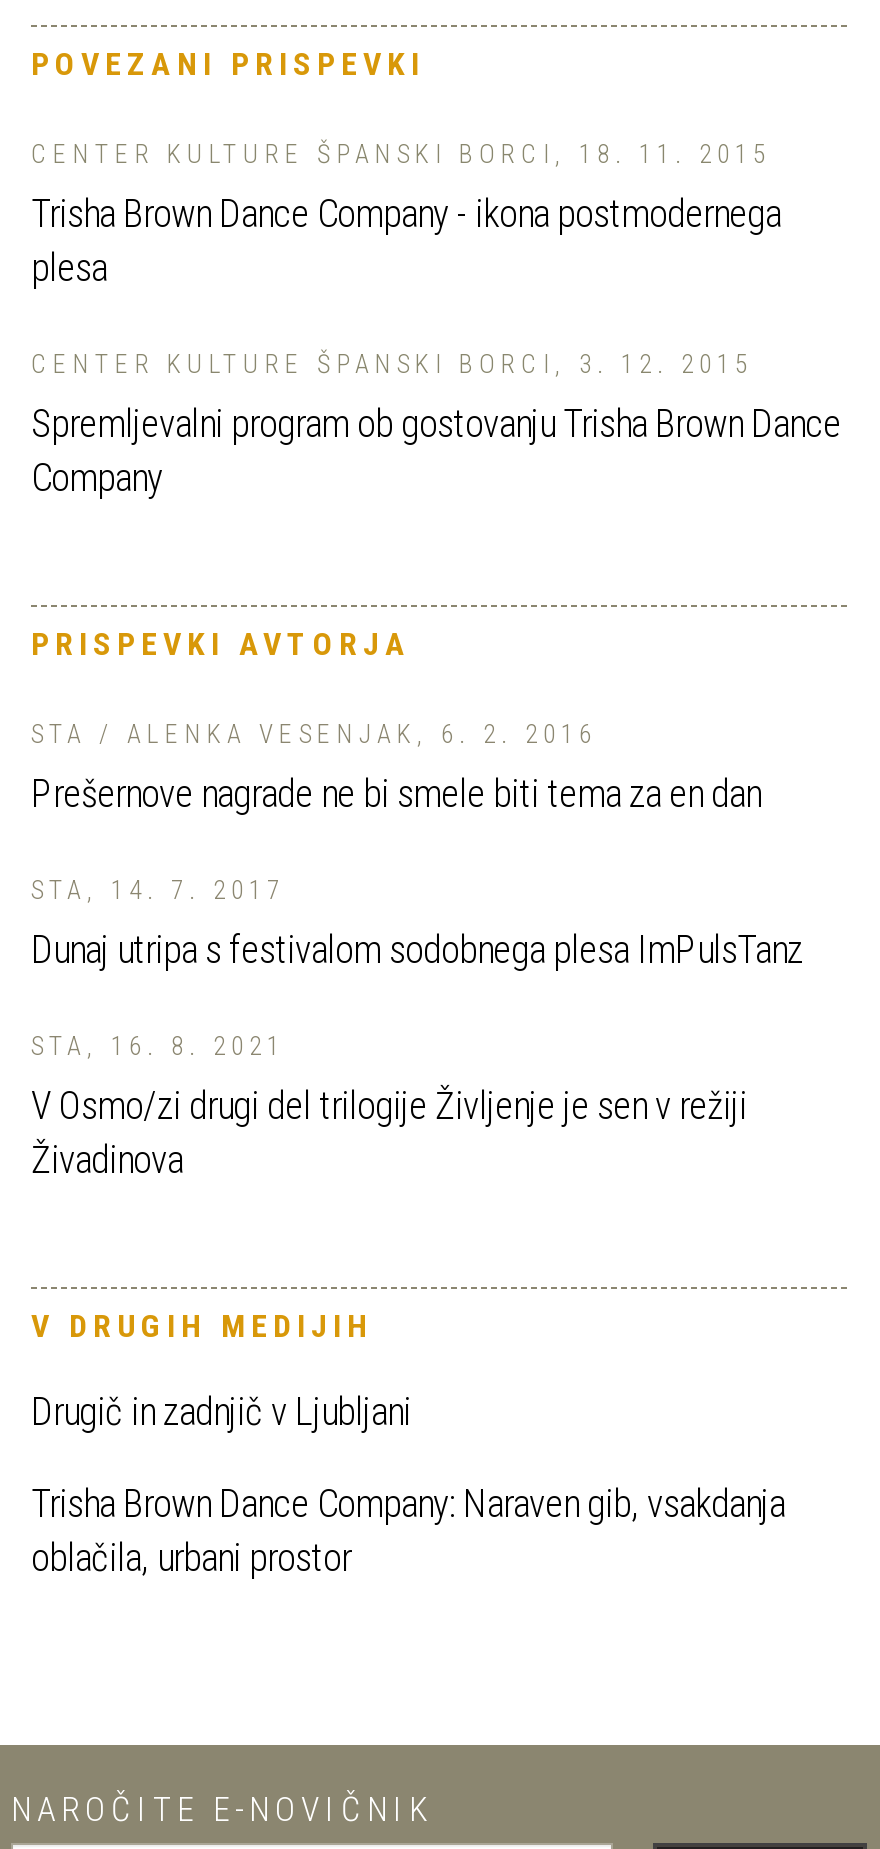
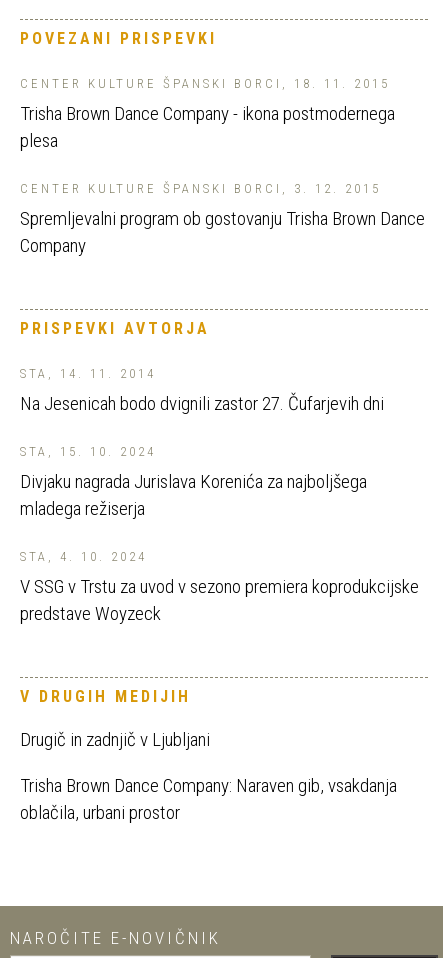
[31,719,597,749] STA / ALENKA VESENJAK, 6. 2. 2016 -> [20,366,156,381] STA, 14. 11. 2014
[31,771,761,817] Prešernove nagrade ne bi smele biti tema za en dan -> [20,392,384,415] Na Jesenicah bodo dvignili zastor 27. Čufarjevih dni
[31,875,285,905] STA, 14. 7. 2017 -> [20,444,156,459] STA, 15. 10. 2024
[31,927,803,973] Dunaj utripa s festivalom sodobnega plesa ImPulsTanz -> [20,470,367,520] Divjaku nagrada Jurislava Korenića za najboljšega | mladega režiserja
[31,1031,285,1061] STA, 16. 8. 2021 -> [20,549,147,564] STA, 4. 10. 2024
[31,1083,747,1183] V Osmo/zi drugi del trilogije Življenje je sen v režiji | Živadinova -> [20,575,419,625] V SSG v Trstu za uvod v sezono premiera koprodukcijske | predstave Woyzeck

